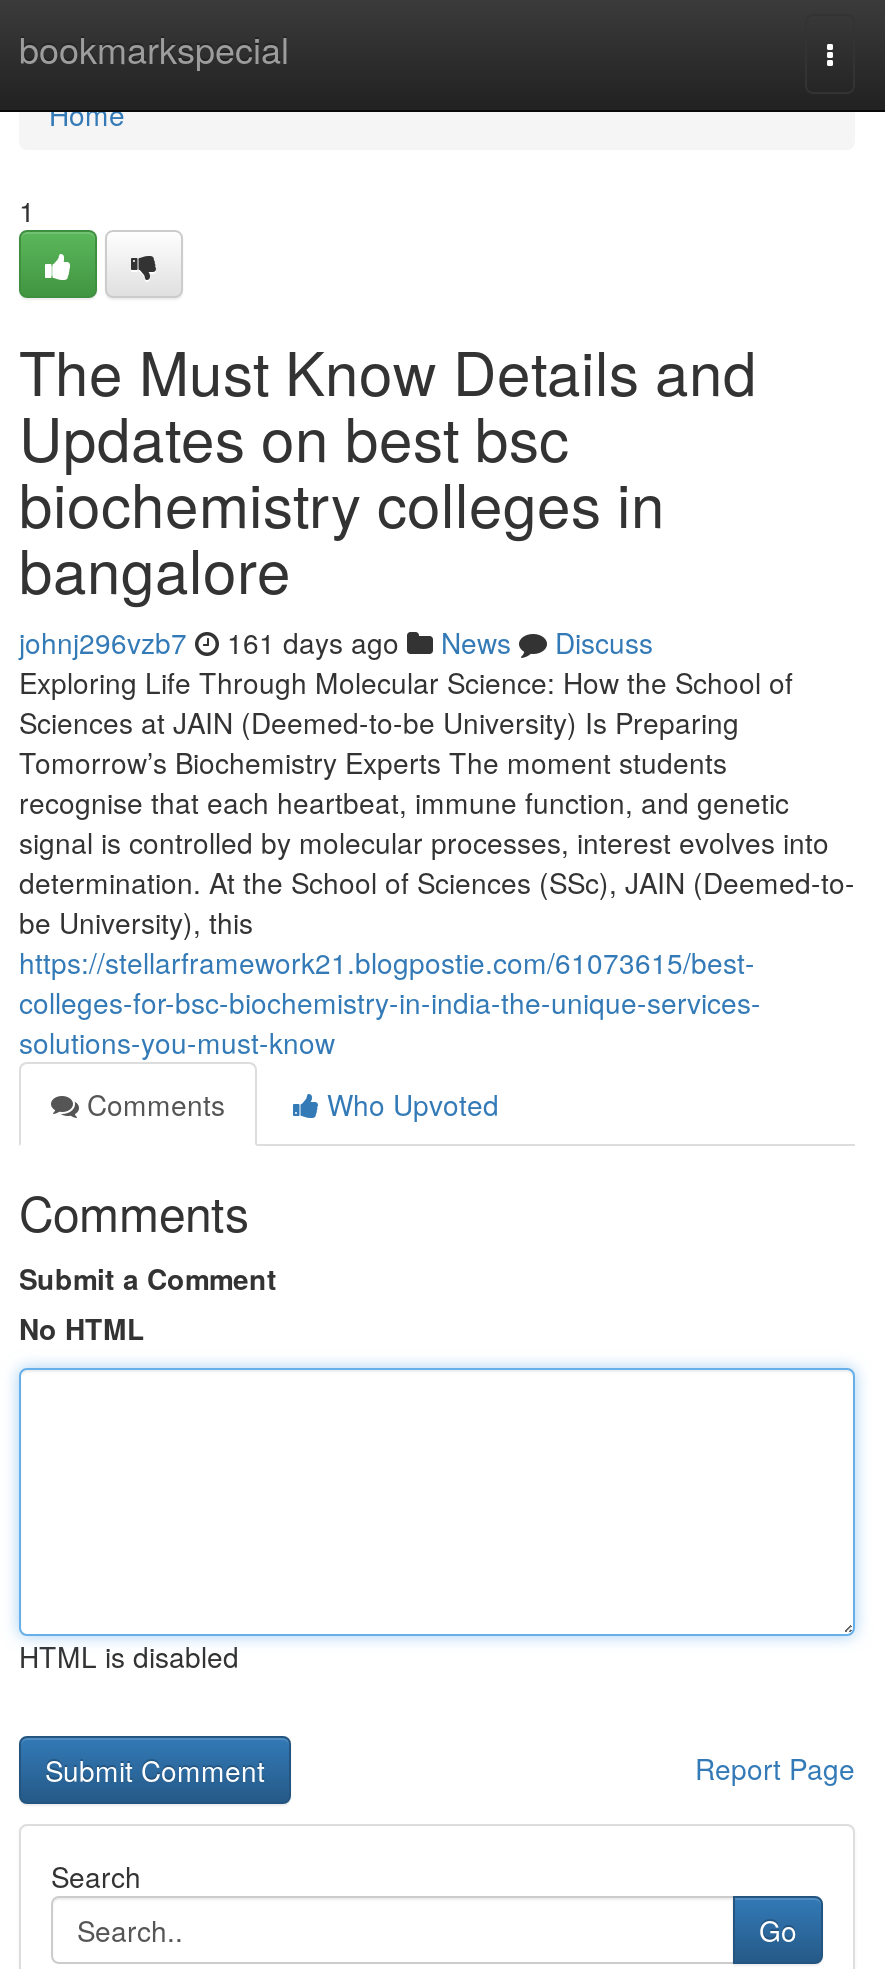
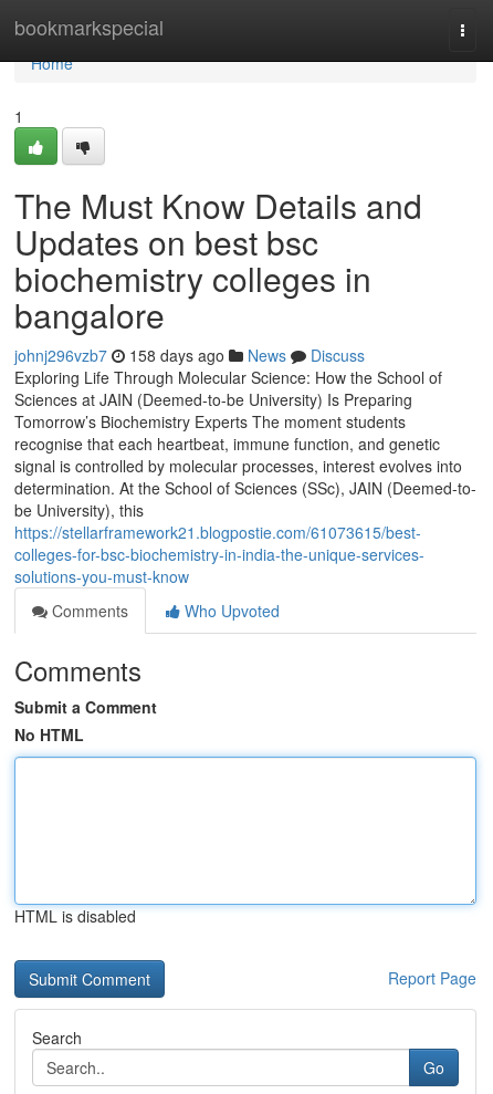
[19,622,653,662] johnj296vzb7 161 days ago News Discuss -> [14,344,365,366] johnj296vzb7 158 days ago News Discuss

